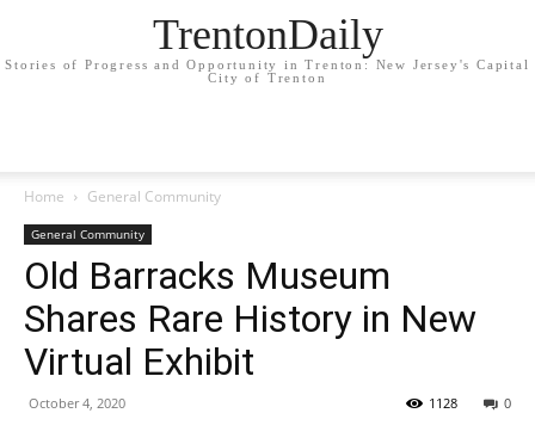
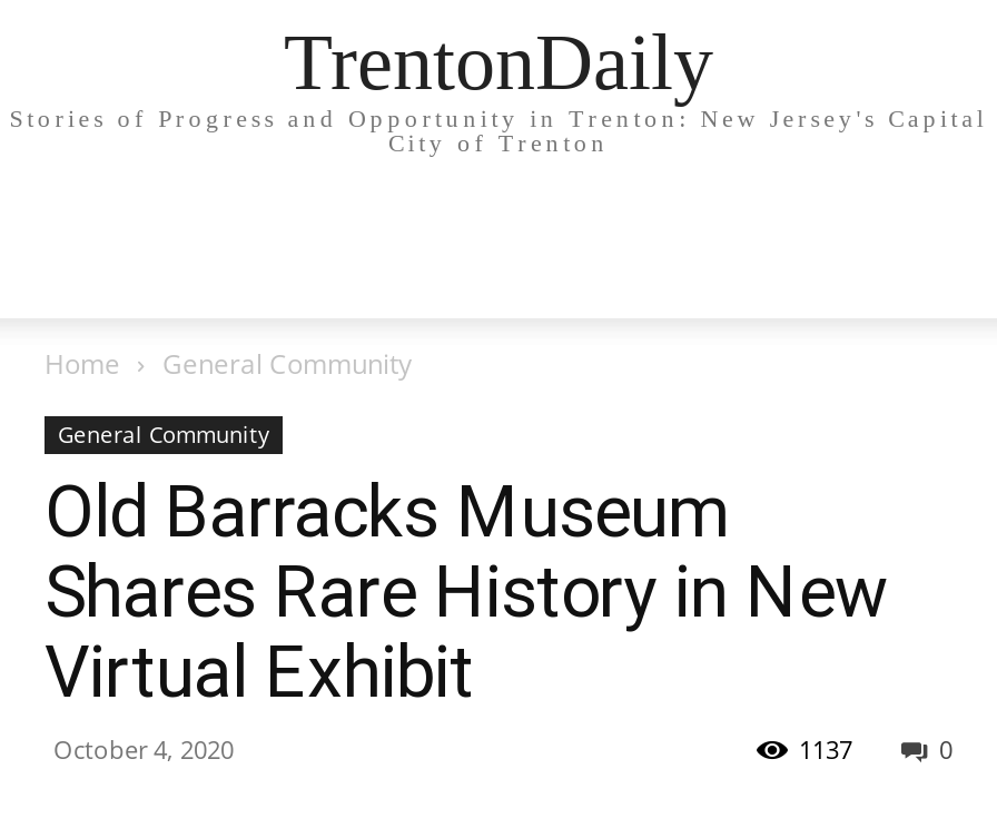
[429,394,457,412] 1128 -> [799,732,852,766] 1137

